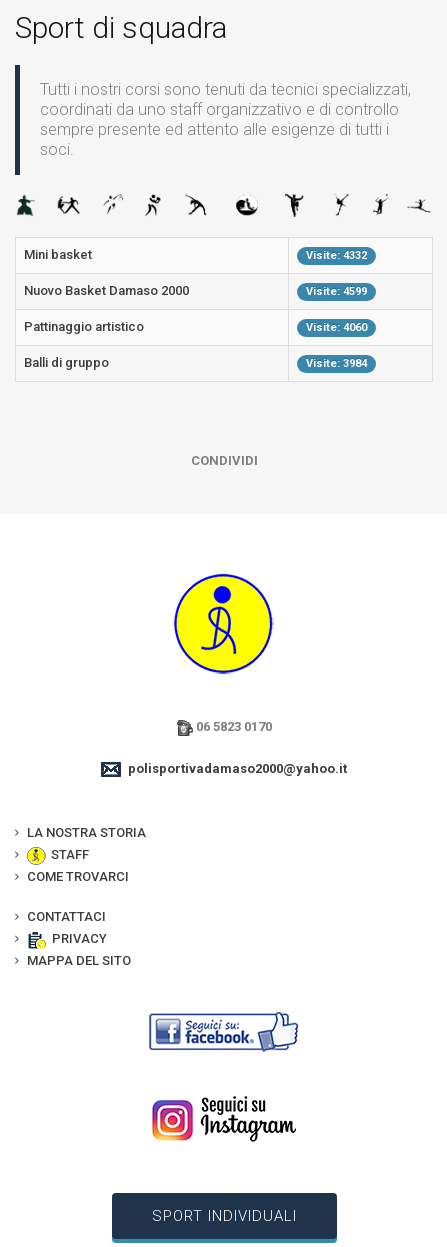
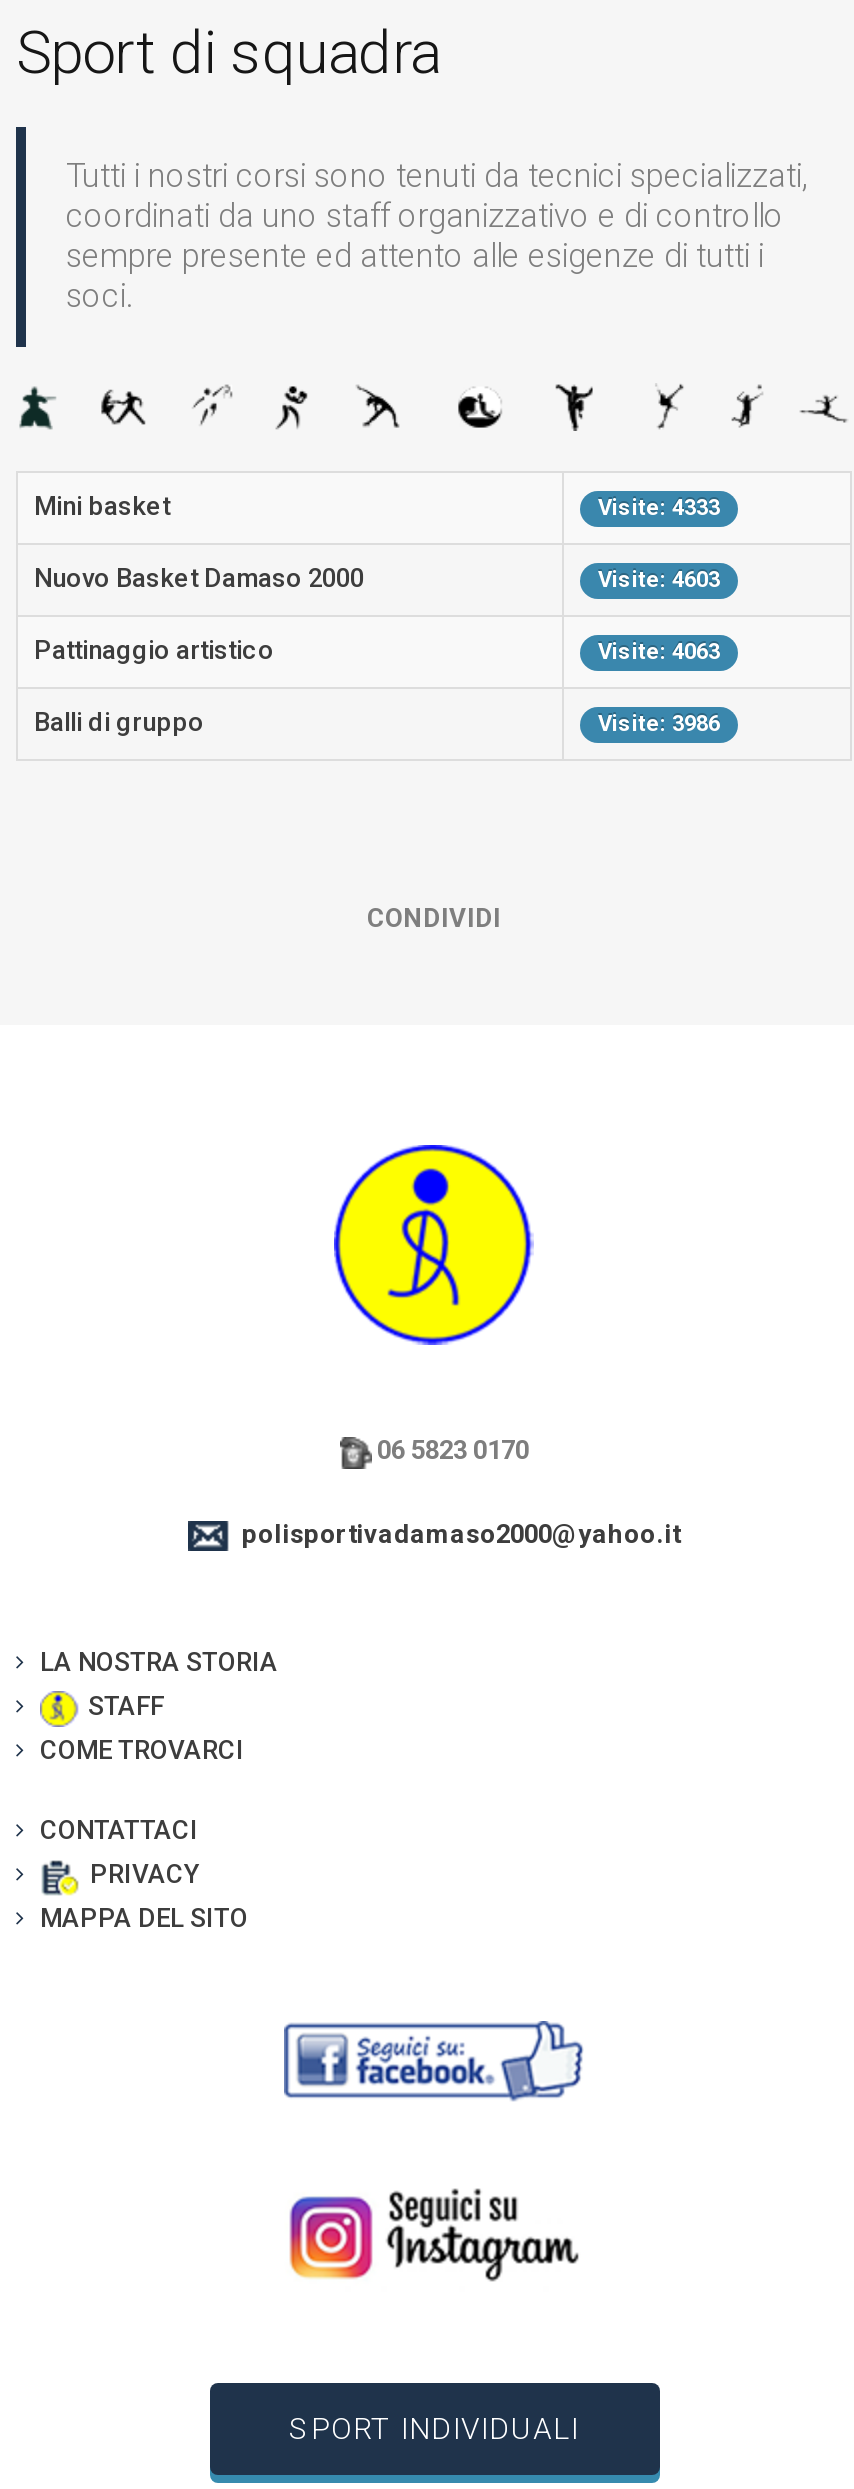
[306,249,367,262] Visite: 4332 -> [598,496,720,522] Visite: 4333
[306,285,367,298] Visite: 4599 -> [598,568,720,594] Visite: 4603
[306,321,367,334] Visite: 4060 -> [598,640,720,666] Visite: 4063
[306,357,367,370] Visite: 3984 -> [598,712,720,738] Visite: 3986

